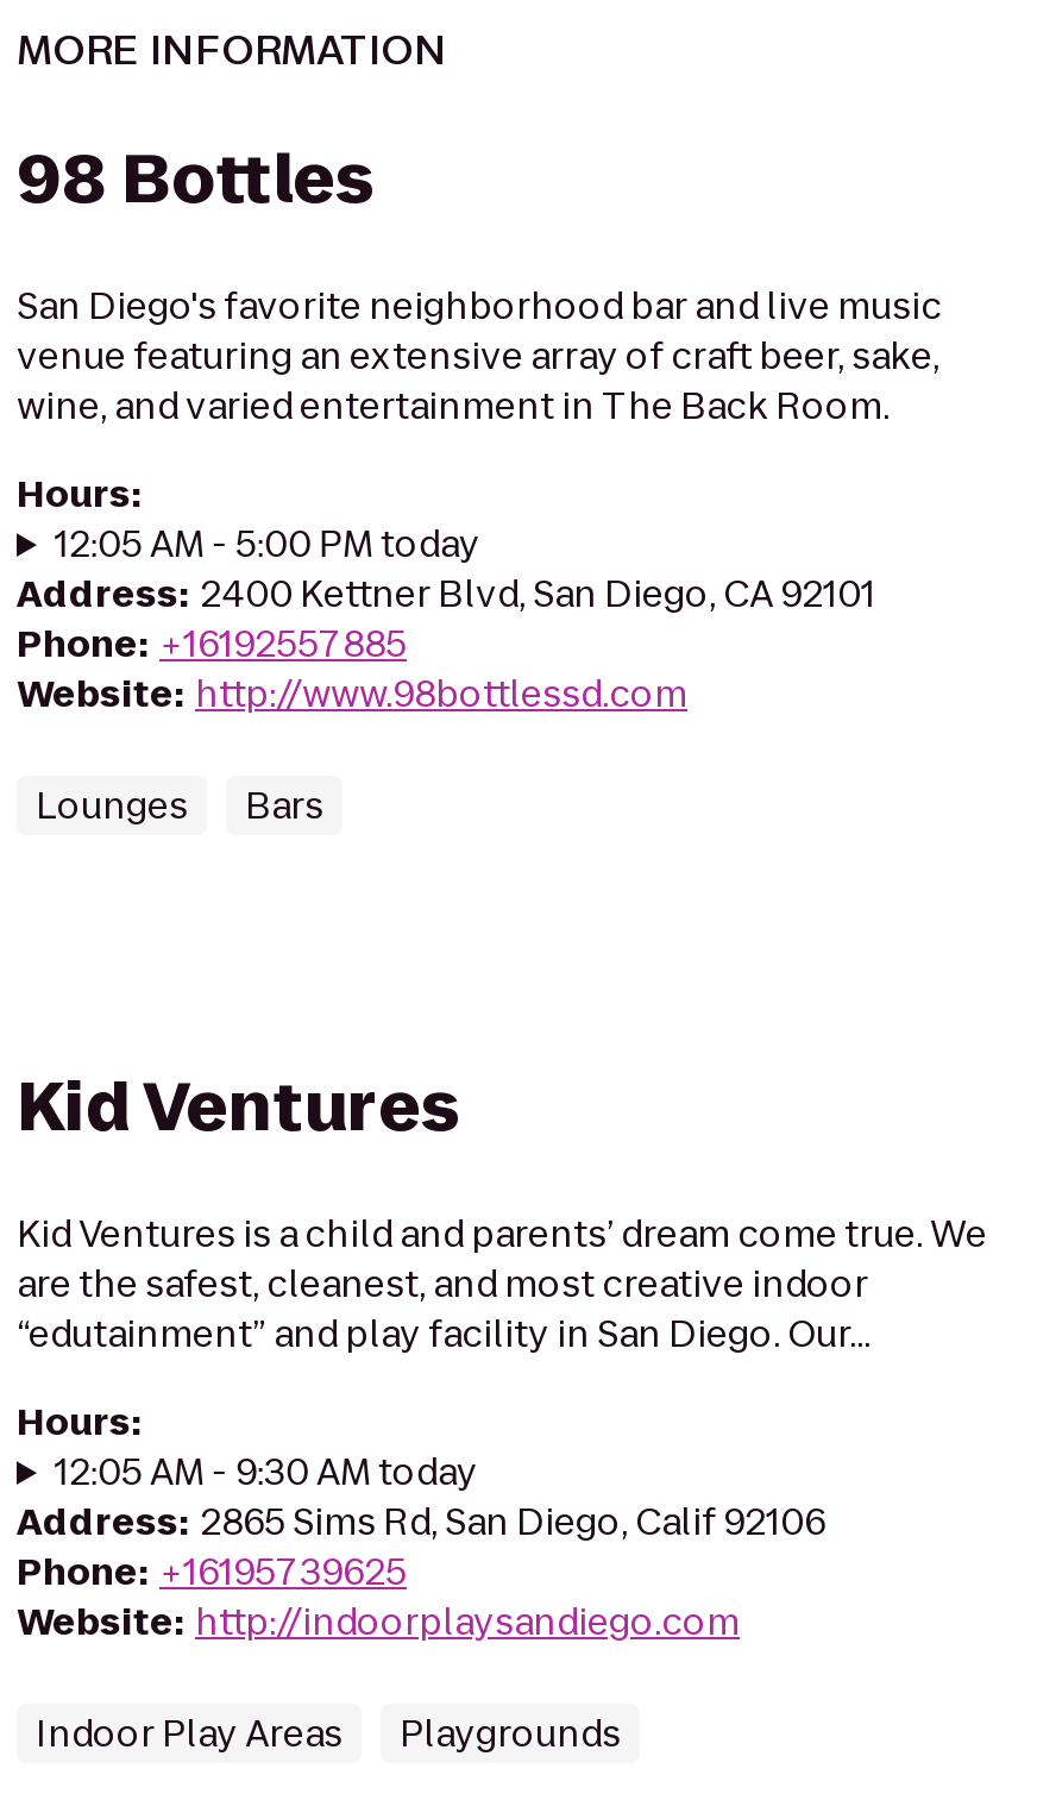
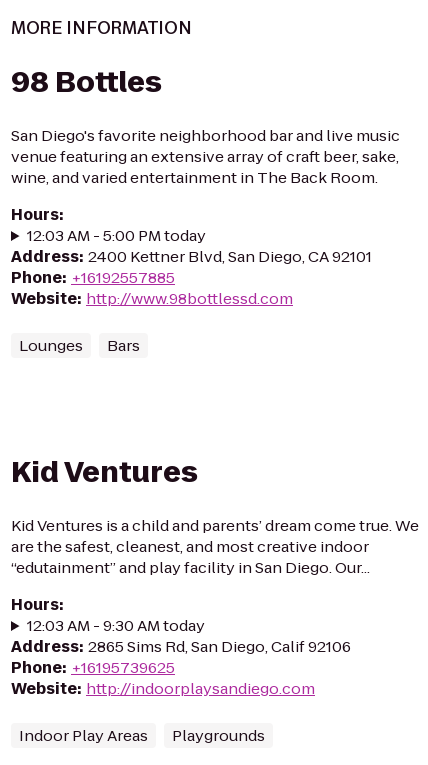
[54,519,480,569] 12:05 AM - 5:00 PM today -> [27,225,206,246] 12:03 AM - 5:00 PM today
[54,1447,478,1497] 12:05 AM - 9:30 AM today -> [27,615,205,636] 12:03 AM - 9:30 AM today

